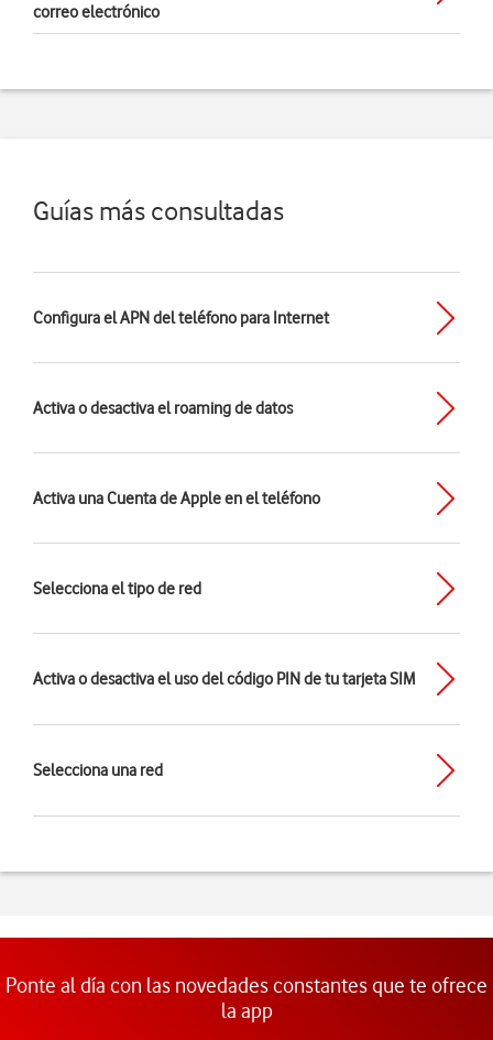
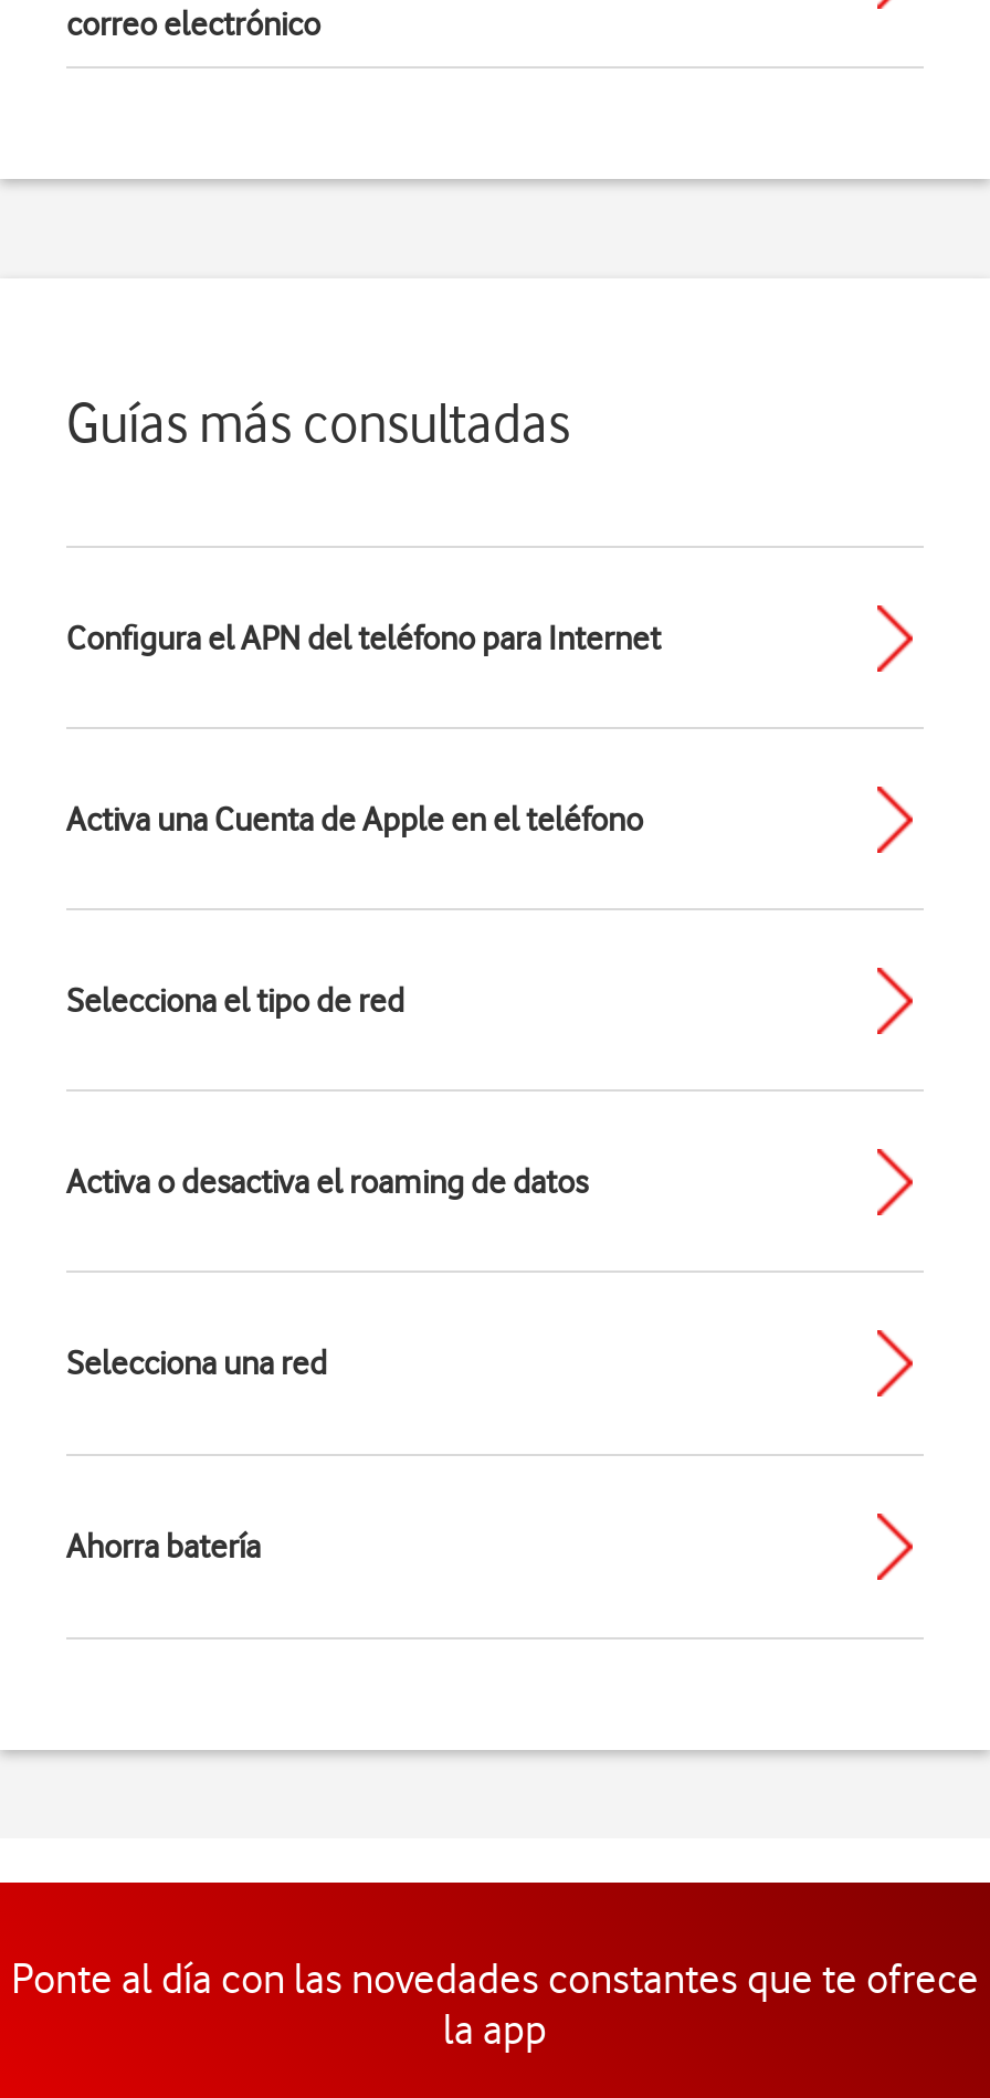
moved [33,398,293,418] -> [66,1162,588,1202]: Activa o desactiva el roaming de datos
moved [33,489,320,599] -> [66,800,643,1021]: Activa una Cuenta de Apple en el teléfono | Selecciona el tipo de red
[33,669,415,689] Activa o desactiva el uso del código PIN de tu tarjeta SIM -> none
moved [33,760,163,780] -> [66,1343,327,1383]: Selecciona una red
none -> [66,1527,261,1567] Ahorra batería

